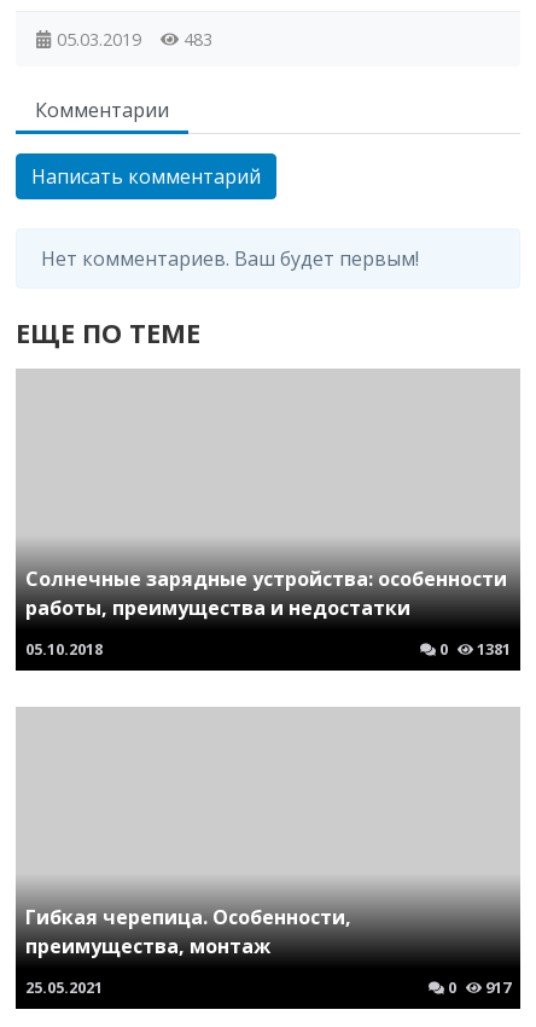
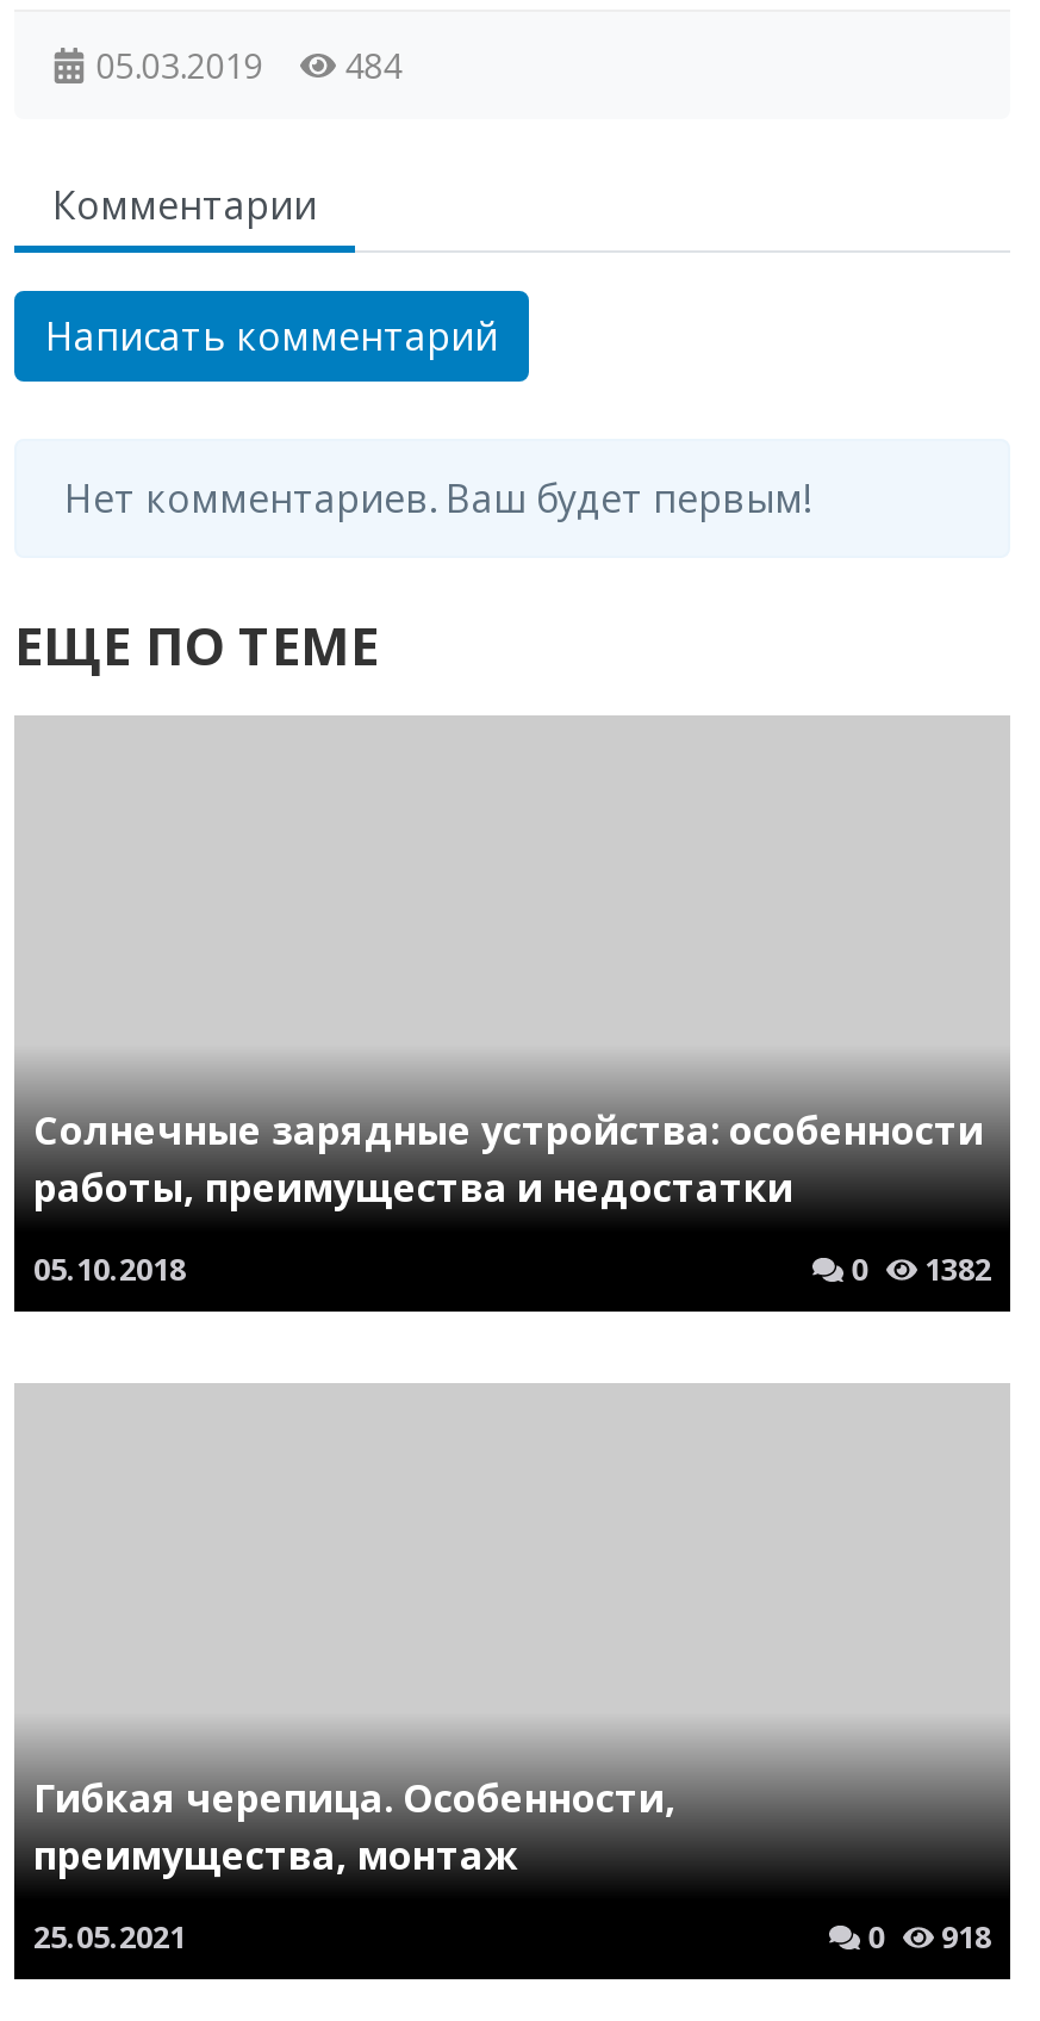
[57,28,212,51] 05.03.2019 483 -> [96,43,402,88] 05.03.2019 484
[436,638,511,660] 0 1381 -> [844,1247,991,1290] 0 1382
[444,976,511,998] 0 917 -> [861,1915,991,1958] 0 918

